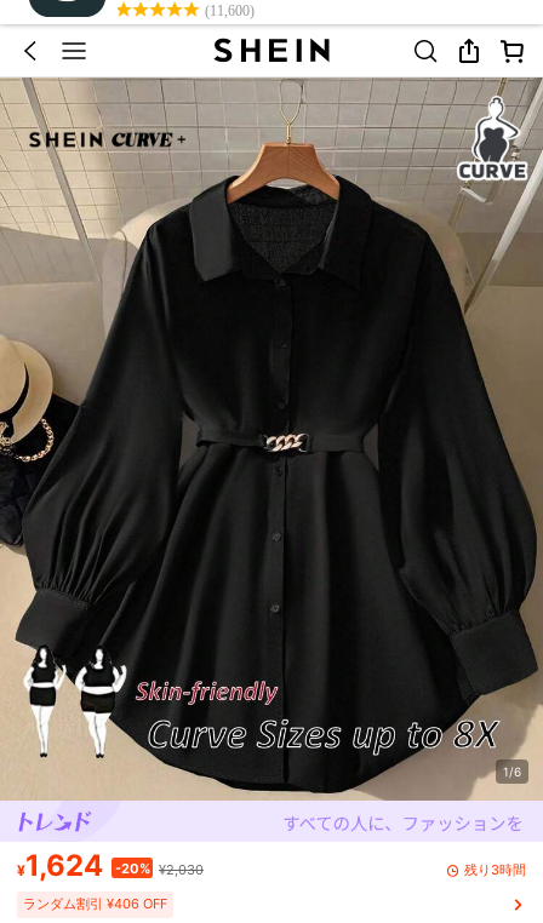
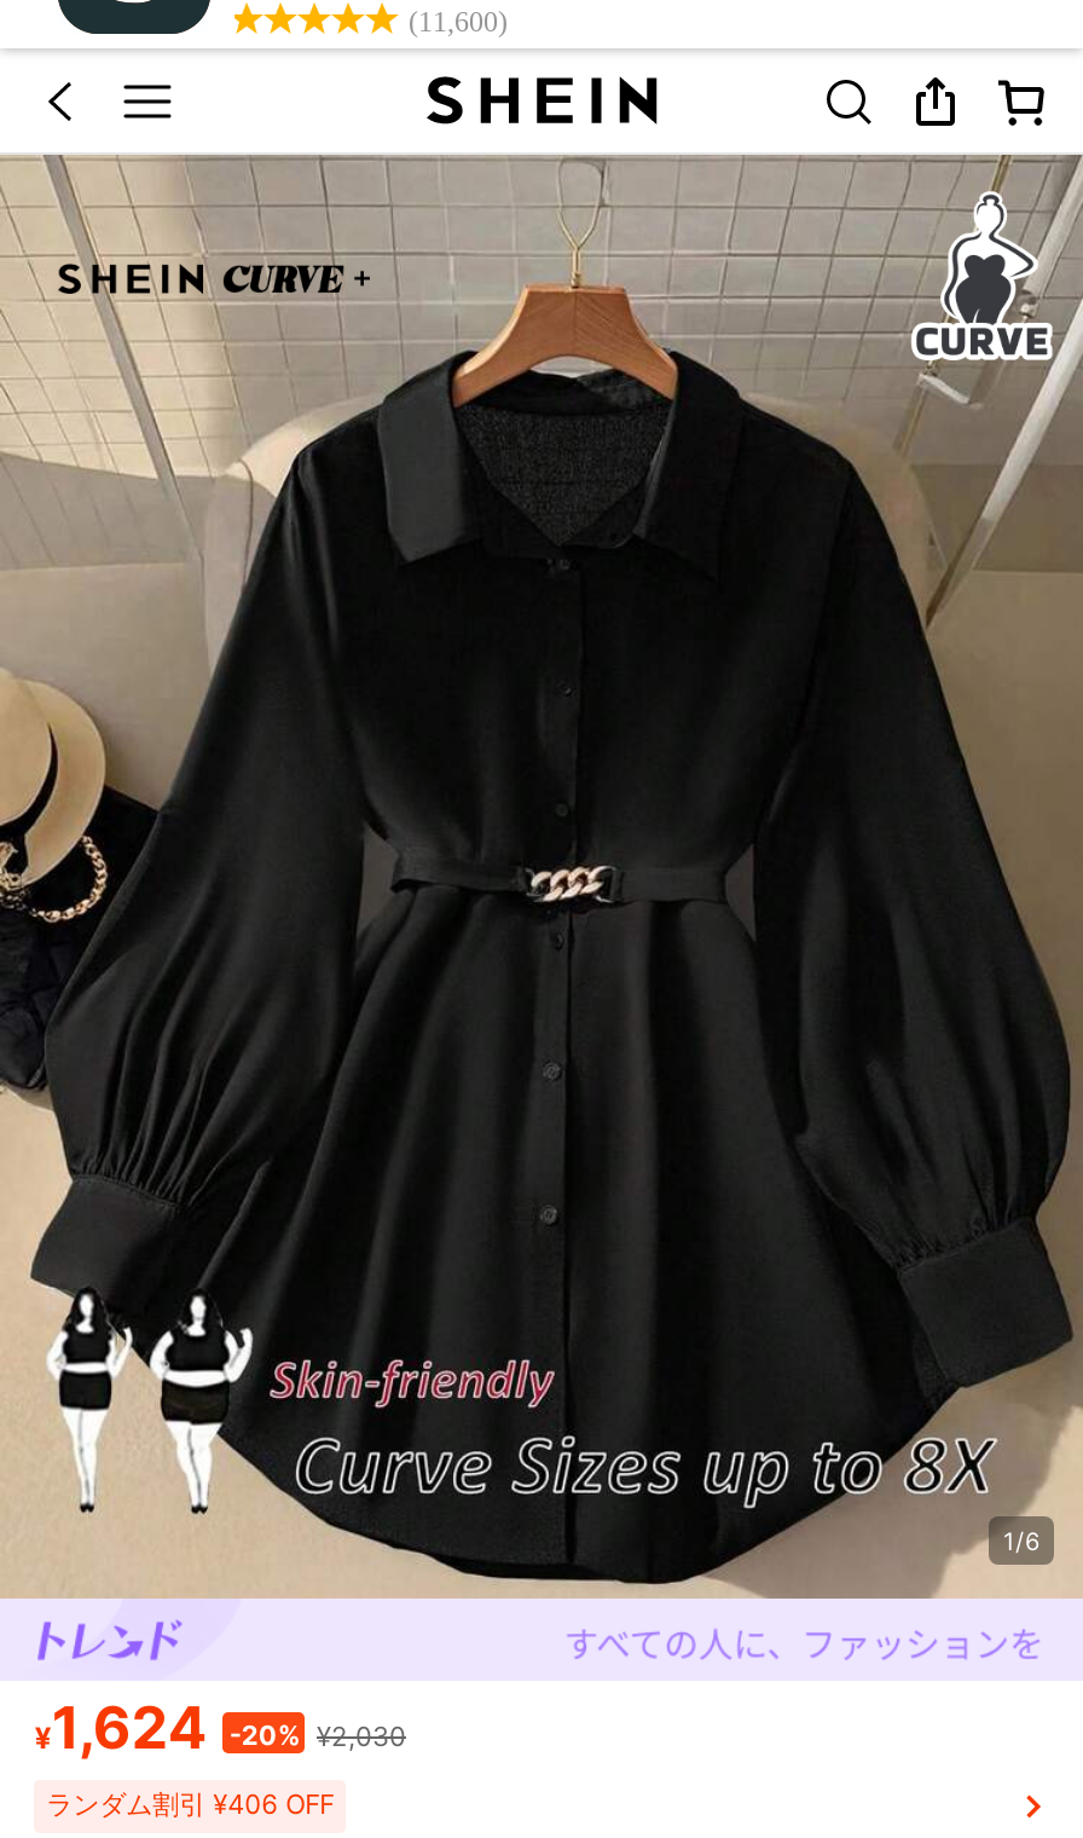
[464,860,526,877] 残り3時間 -> none

